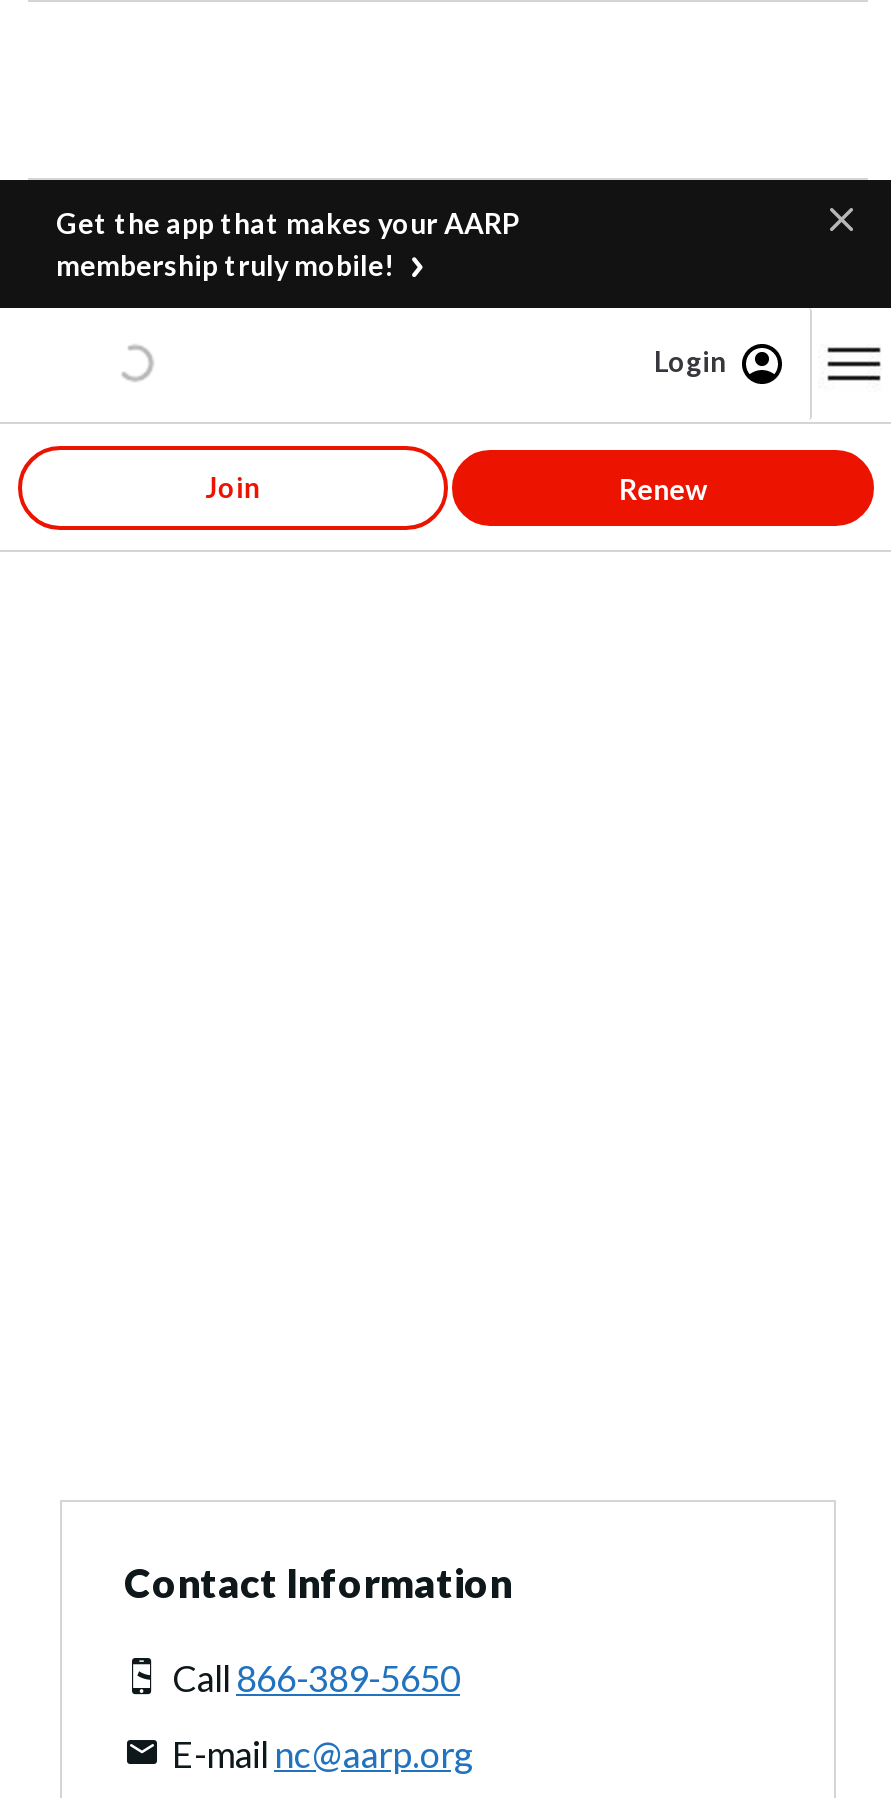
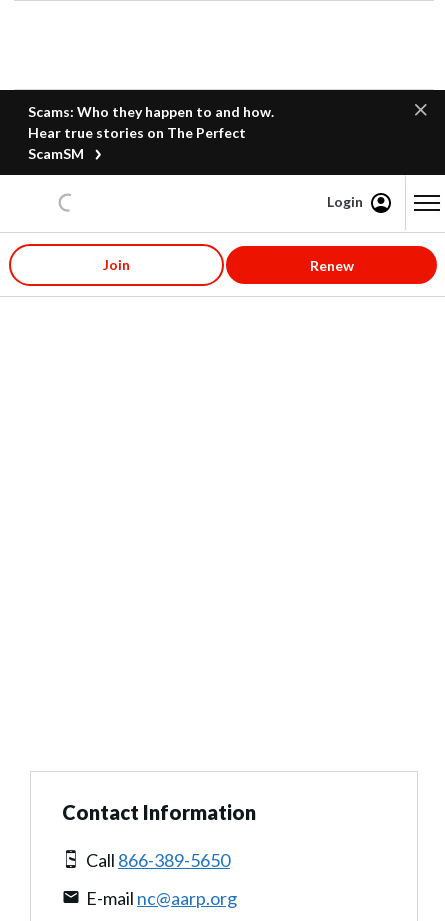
[56,206,520,282] Get the app that makes your AARP | membership truly mobile! -> [28,103,274,162] Scams: Who they happen to and how. | Hear true stories on The Perfect | ScamSM

